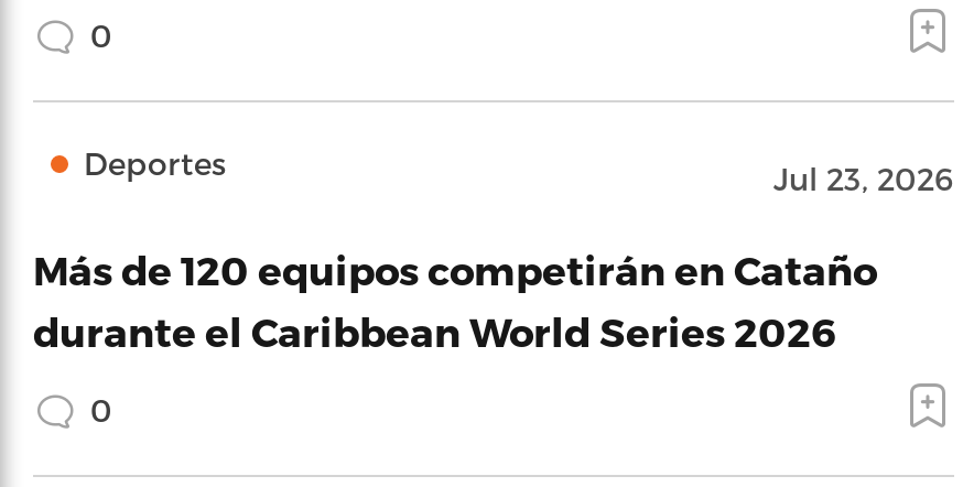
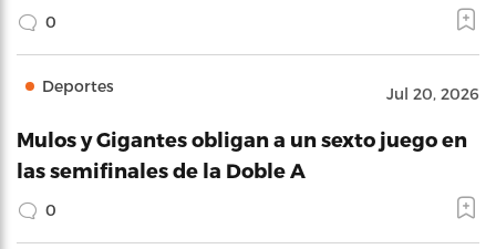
[773,160,954,197] Jul 23, 2026 -> [386,84,479,103] Jul 20, 2026
[33,246,877,354] Más de 120 equipos competirán en Cataño | durante el Caribbean World Series 2026 -> [17,127,467,181] Mulos y Gigantes obligan a un sexto juego en | las semifinales de la Doble A

